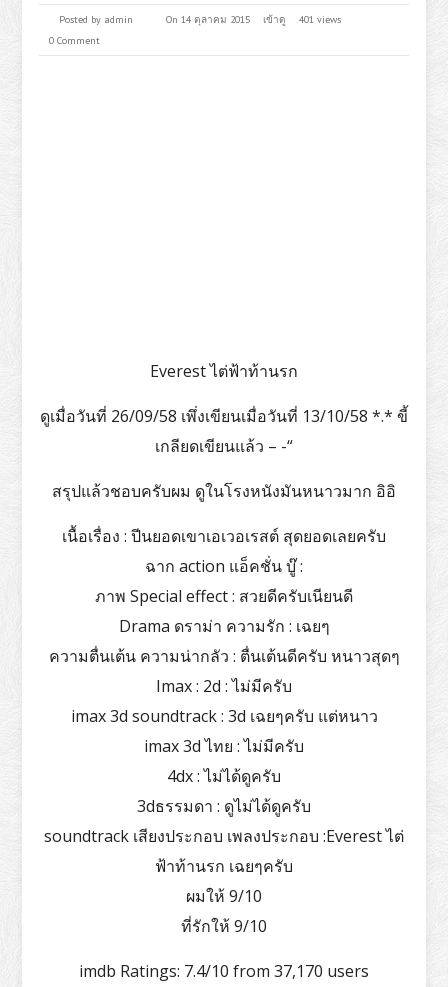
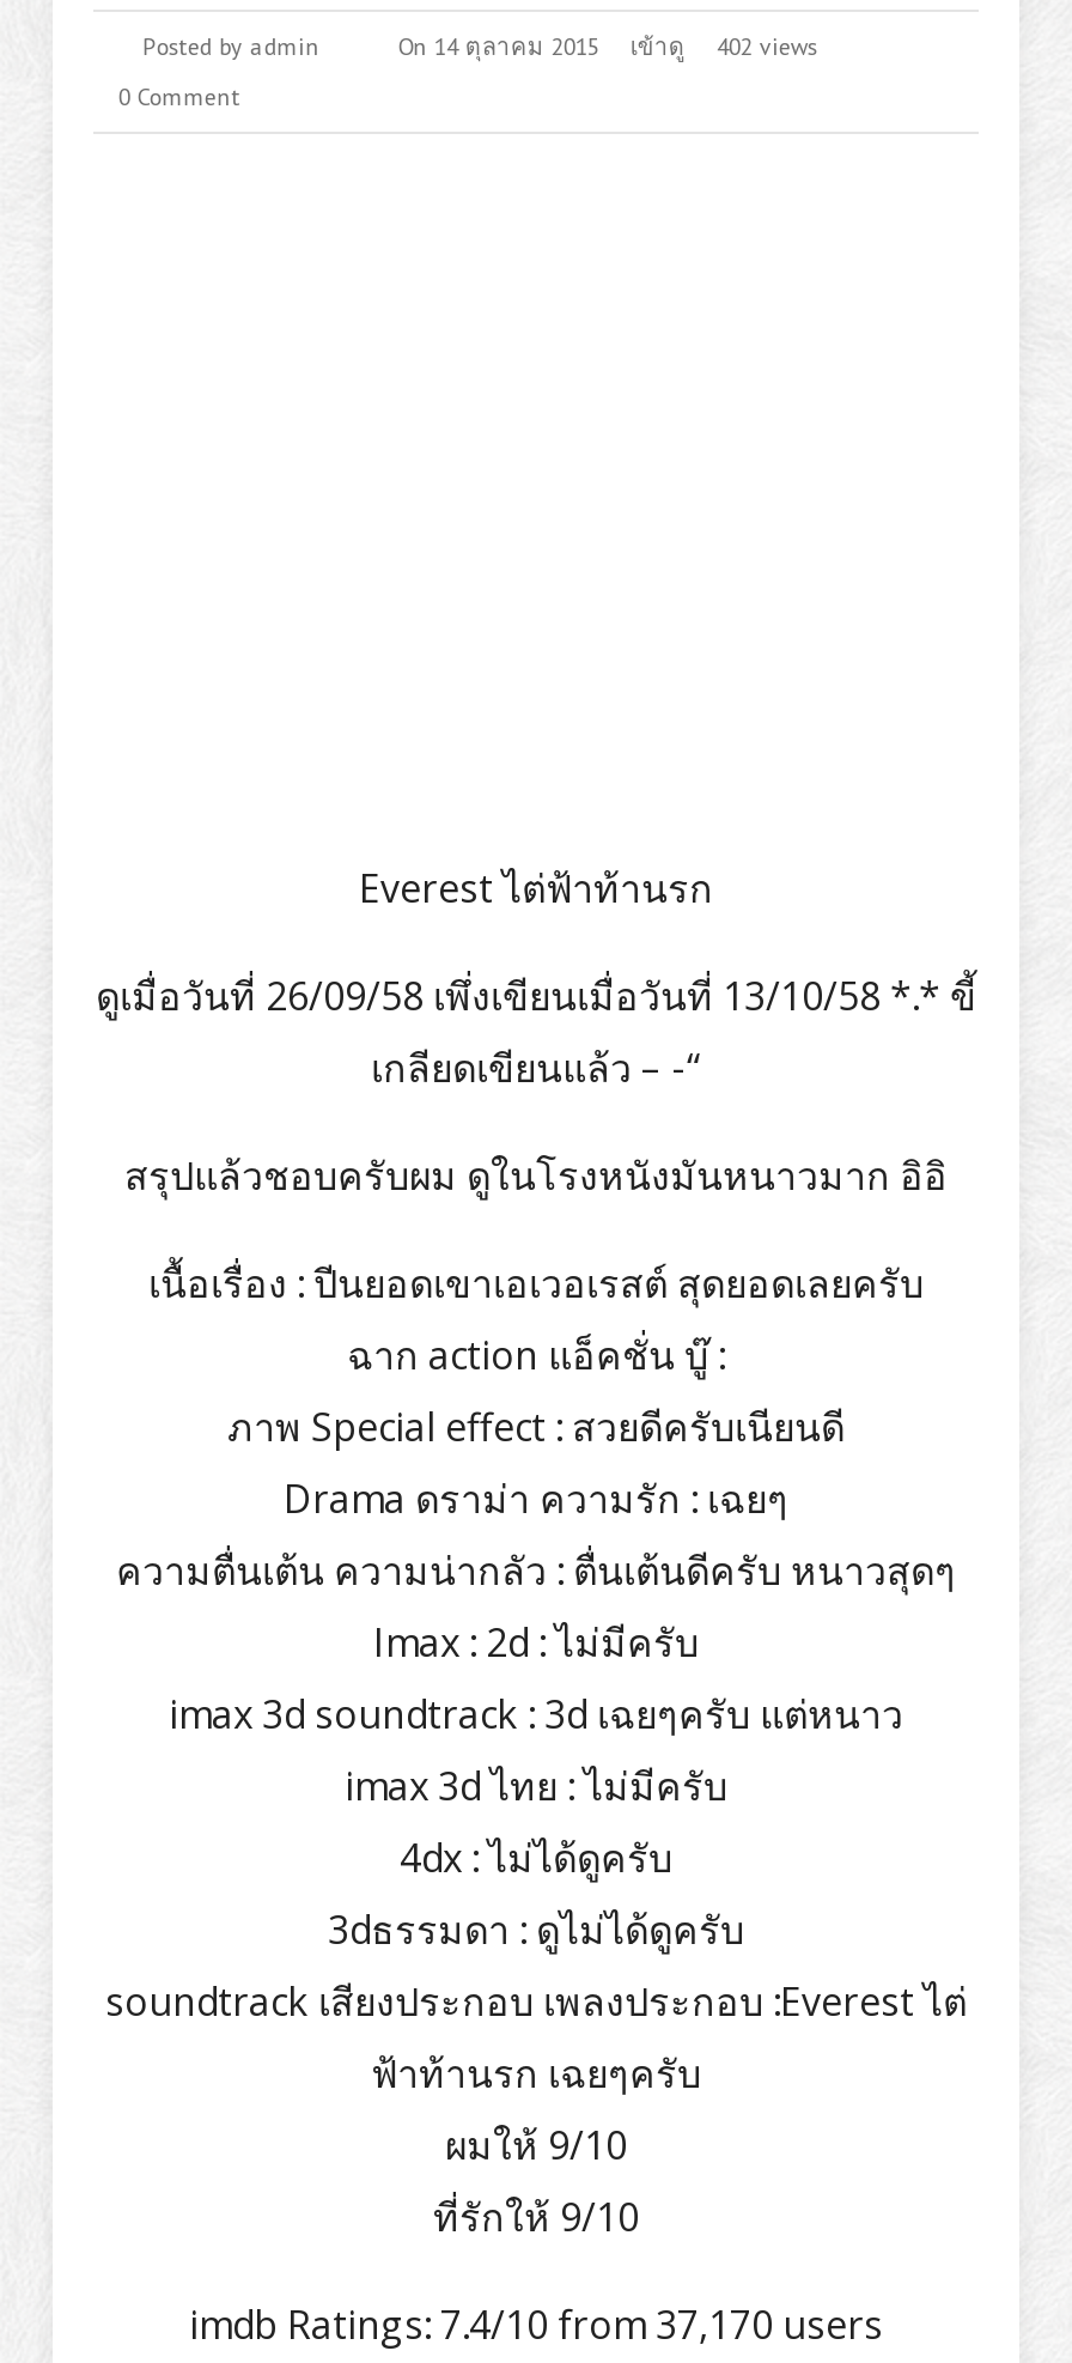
[166,13,341,26] On 14 ตุลาคม 2015 เข้าดู 401 views -> [398,30,817,62] On 14 ตุลาคม 2015 เข้าดู 402 views

